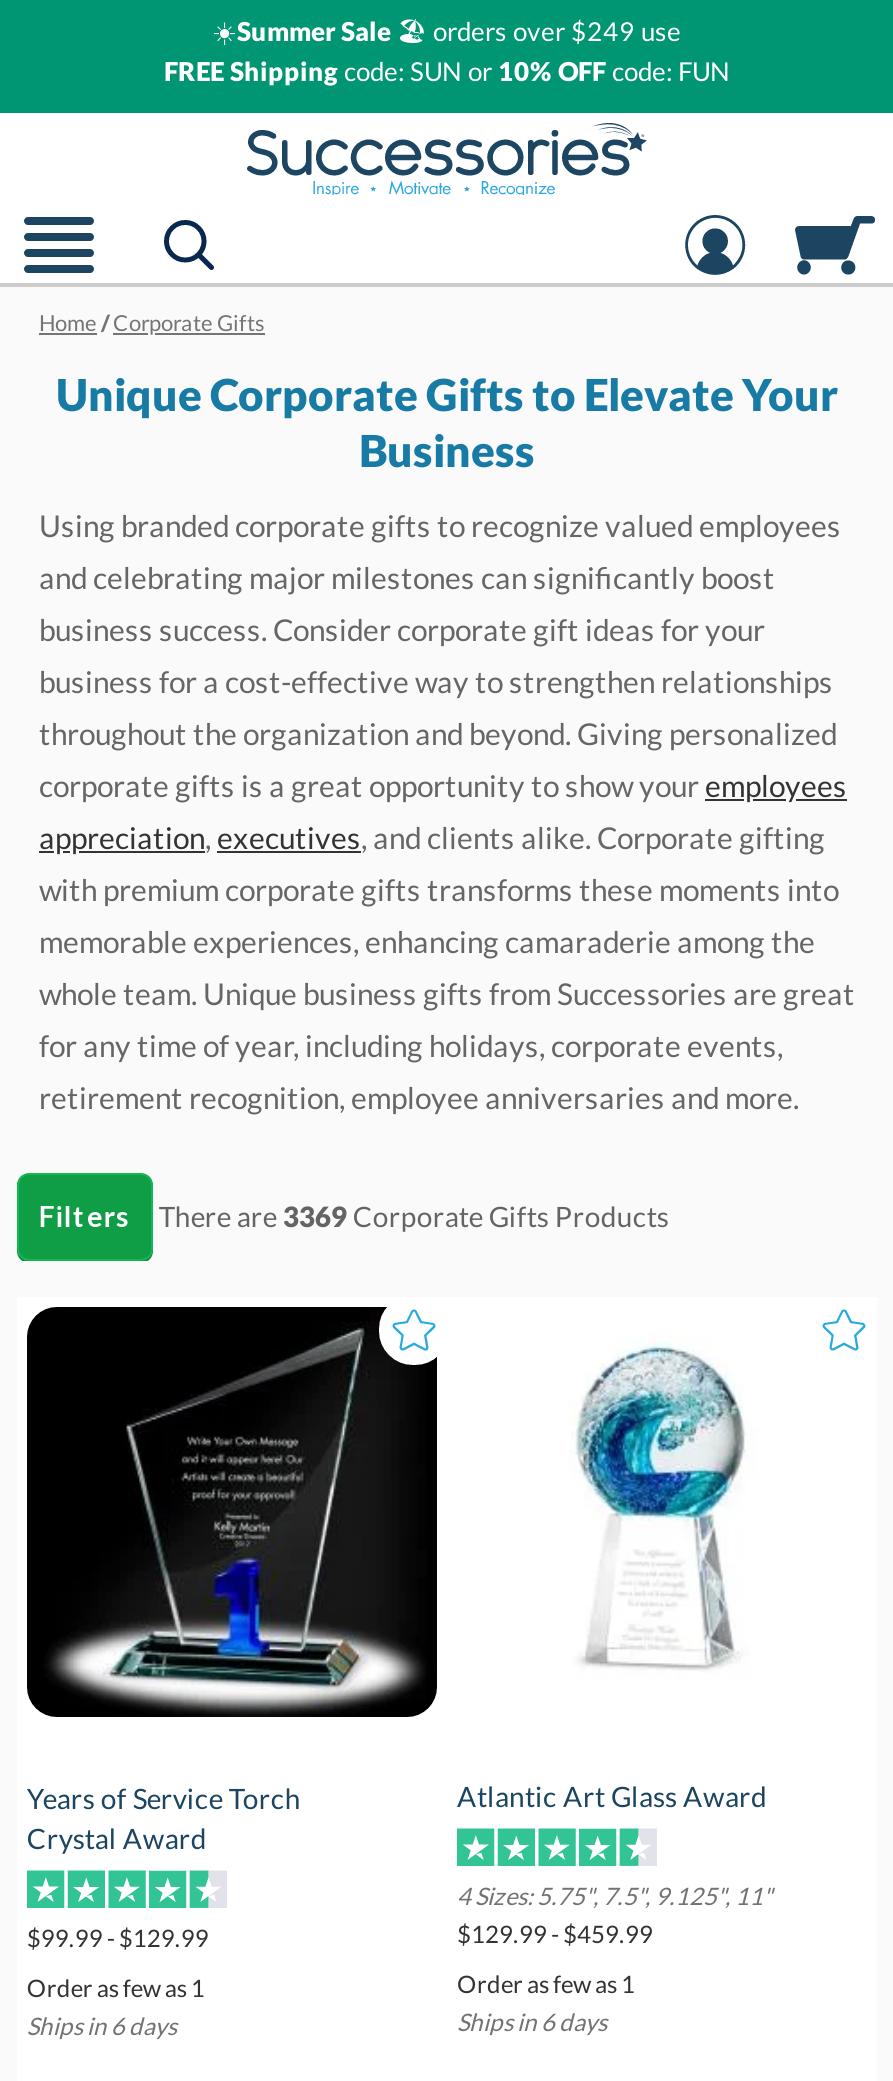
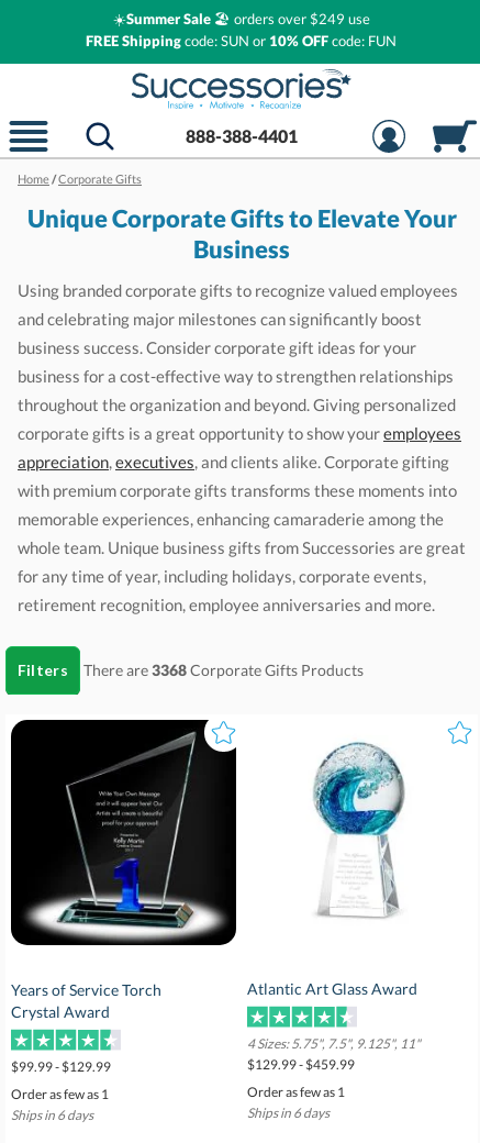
none -> [186,125,298,146] 888-388-4401
[153,1199,669,1233] There are 3369 Corporate Gifts Products -> [80,661,363,679] There are 3368 Corporate Gifts Products

